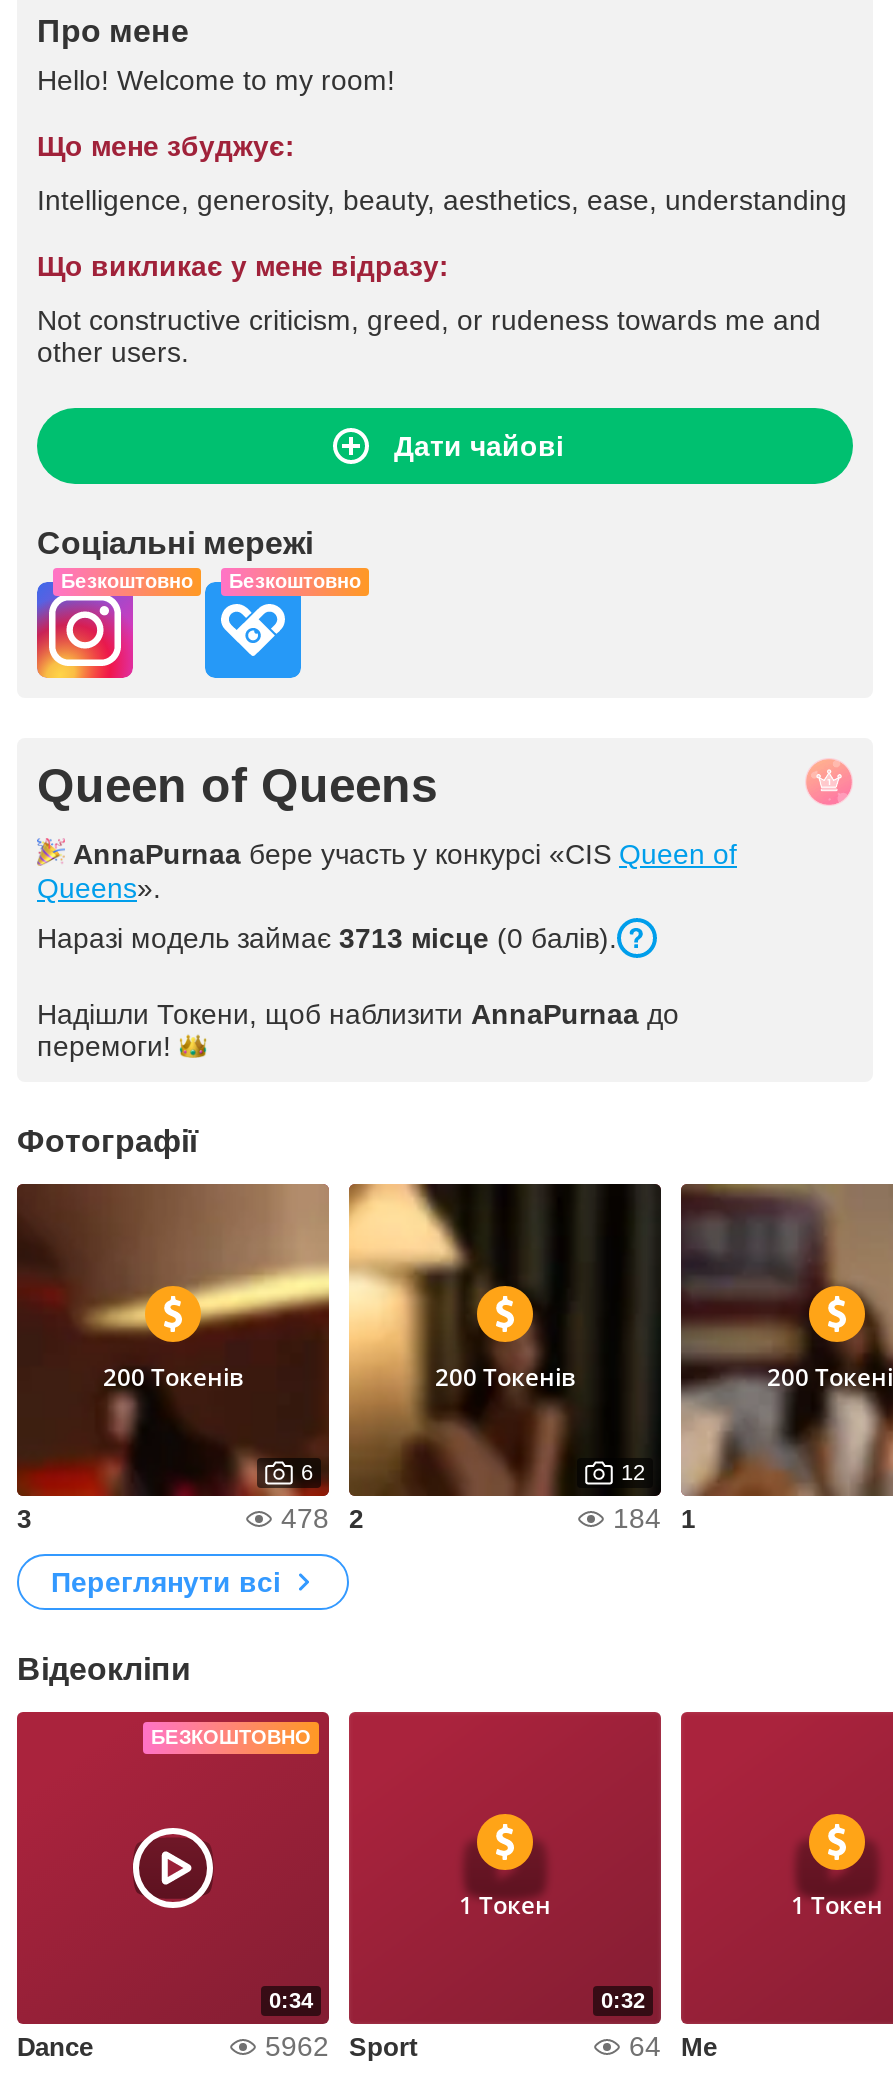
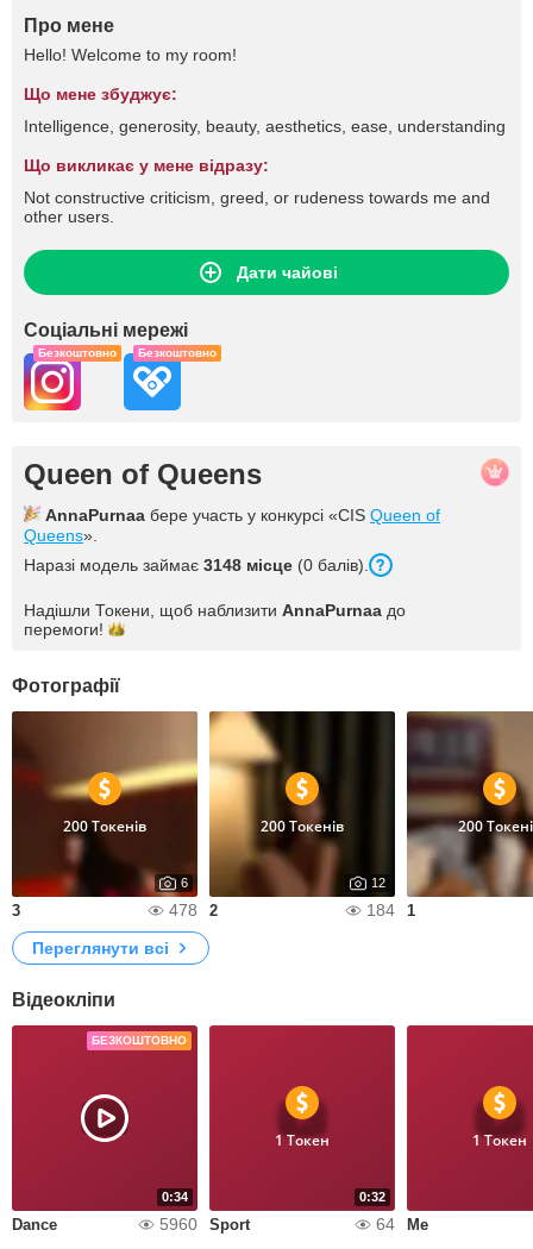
[37,922,617,954] Наразі модель займає 3713 місце (0 балів). -> [24,556,369,575] Наразі модель займає 3148 місце (0 балів).
[265,2030,417,2062] 5962 Sport -> [159,1215,250,1234] 5960 Sport

